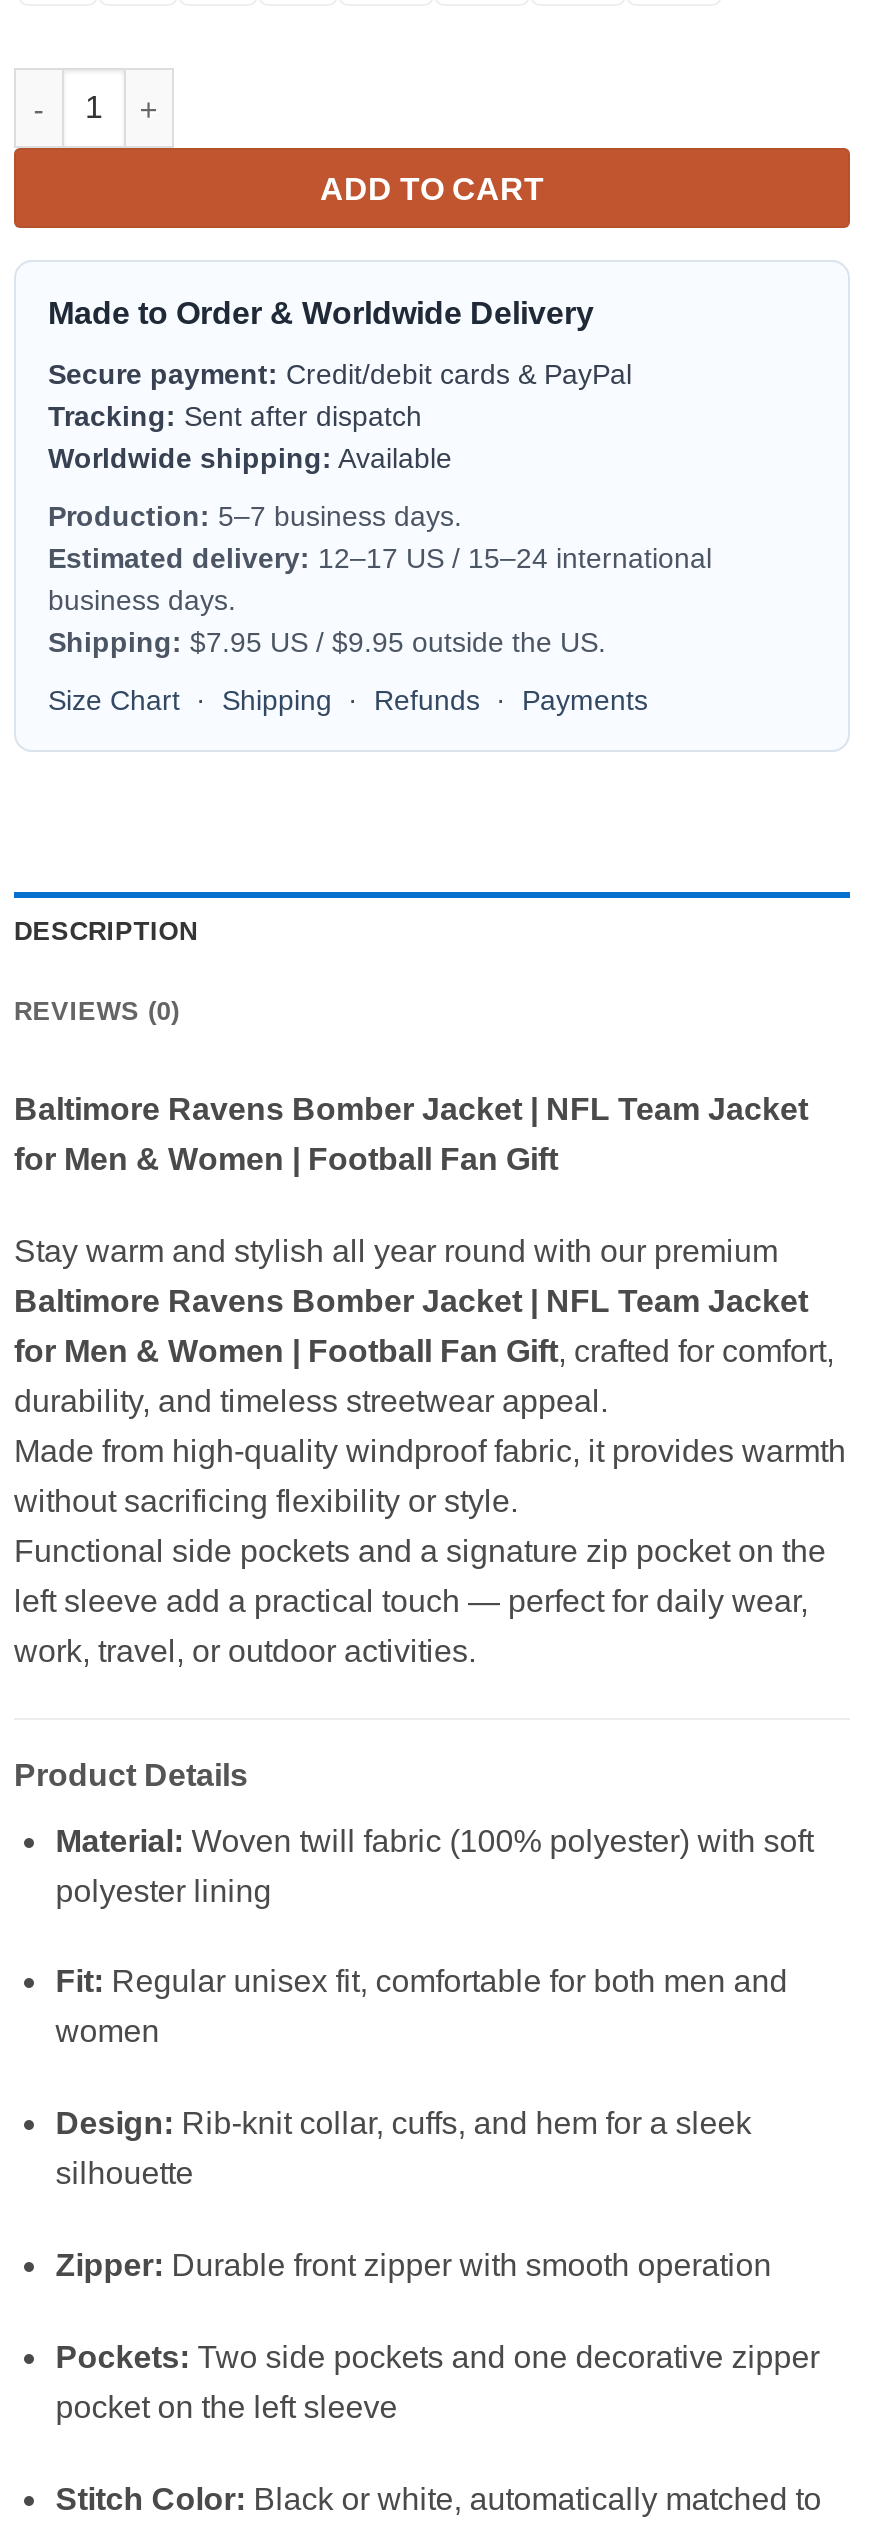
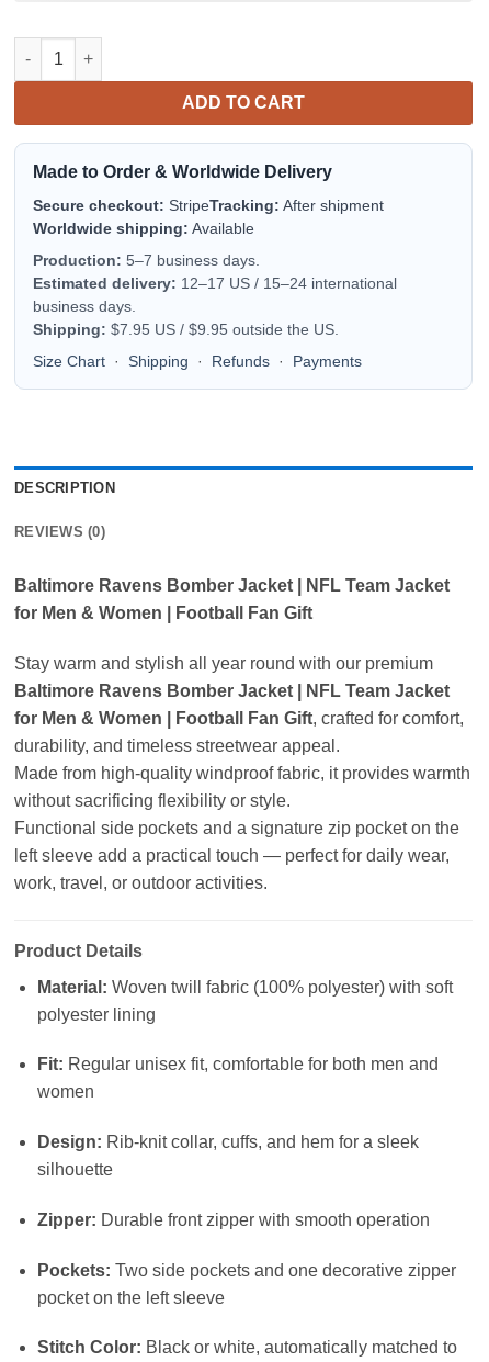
[48,358,632,432] Secure payment: Credit/debit cards & PayPal | Tracking: Sent after dispatch -> [33,196,384,214] Secure checkout: StripeTracking: After shipment

